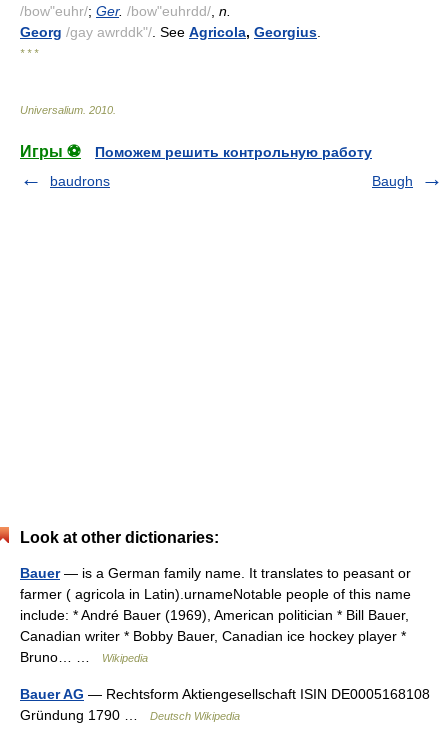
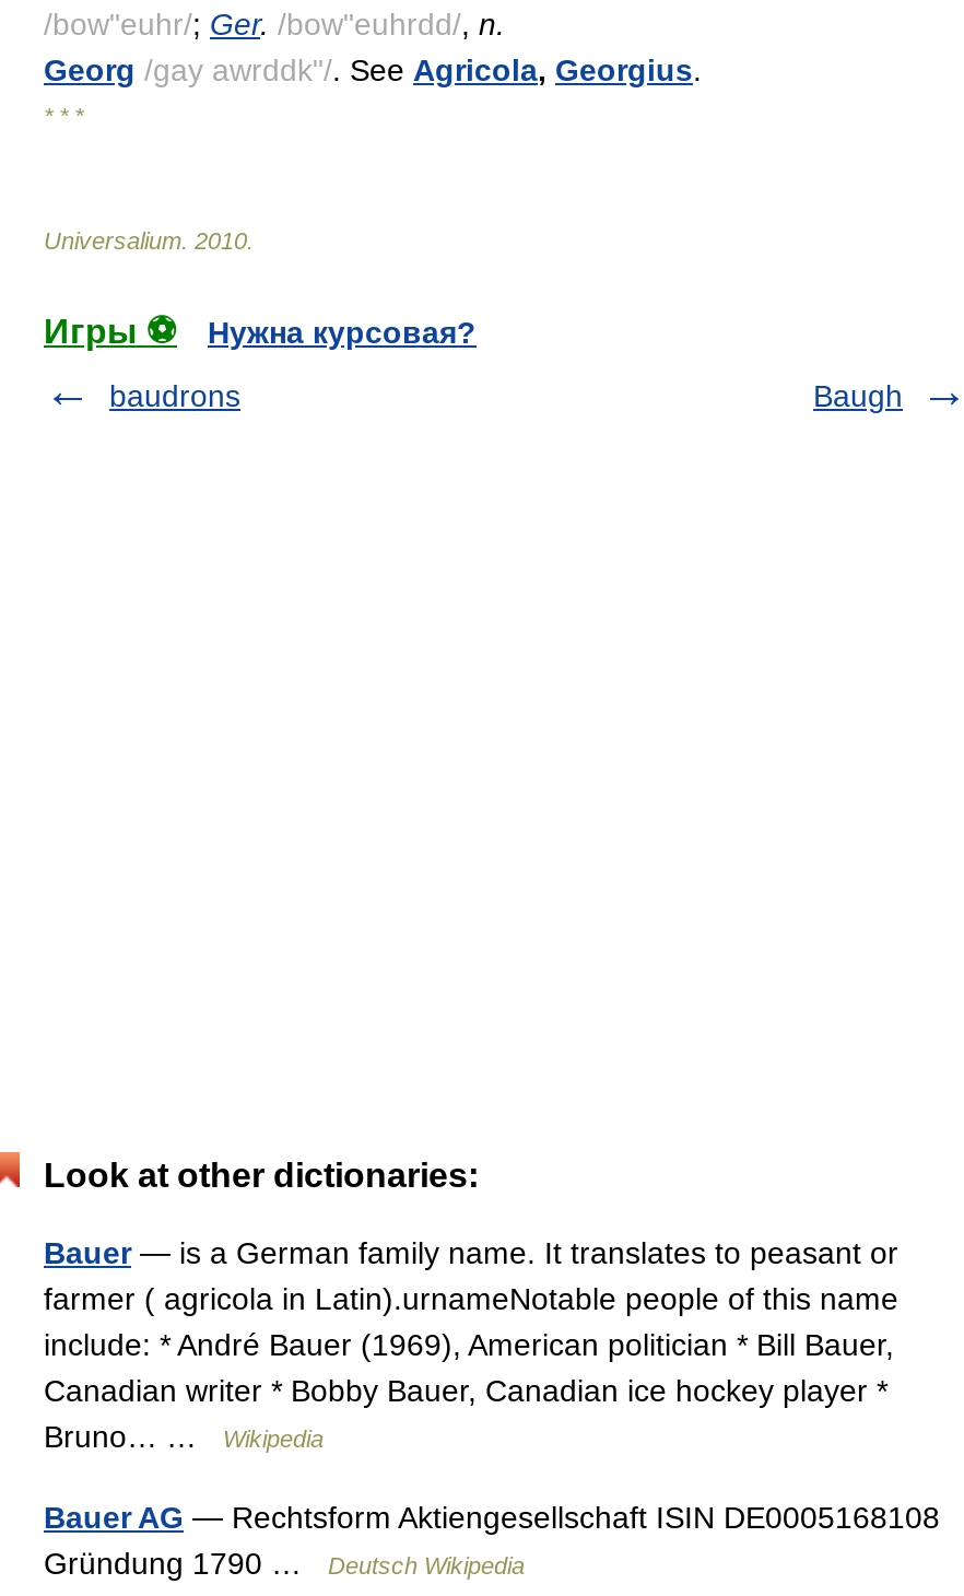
[95,144,372,160] Поможем решить контрольную работу -> [208,315,477,350] Нужна курсовая?

